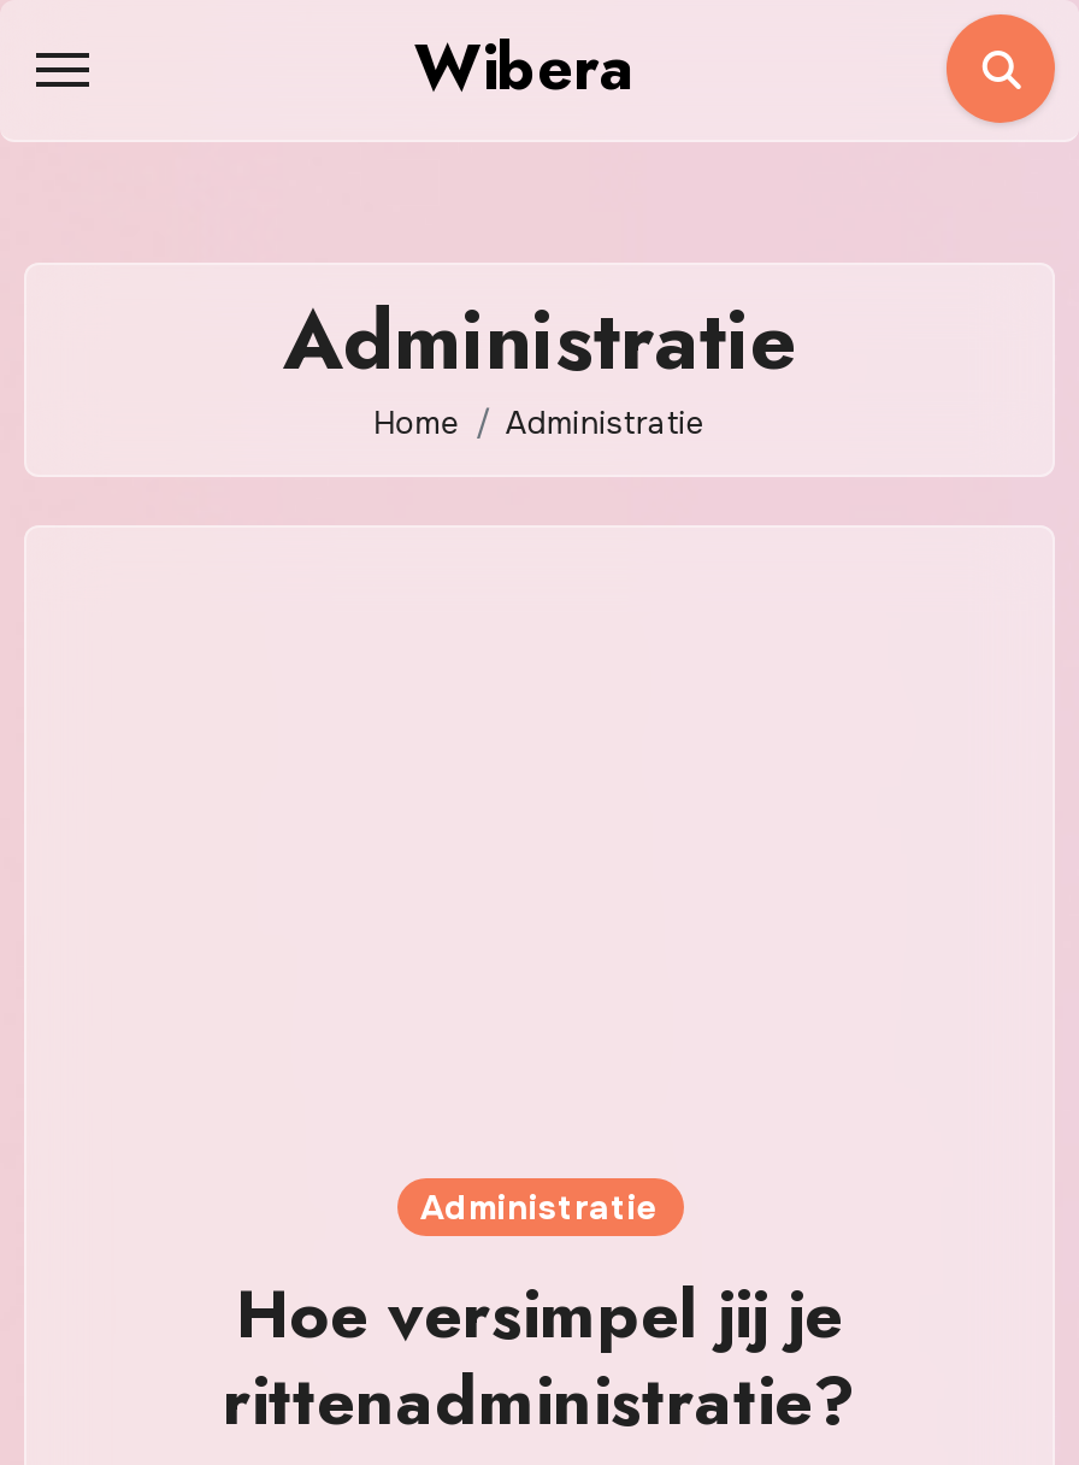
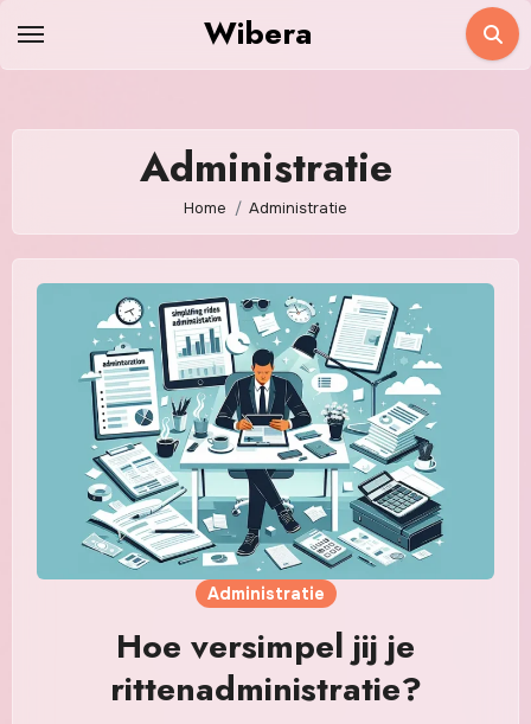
none -> [36,282,495,581] [image]

